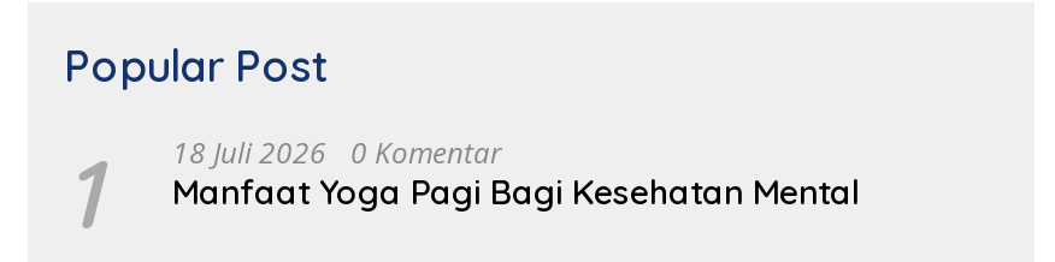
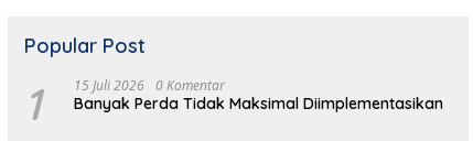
[172,131,859,213] 18 Juli 2026 0 Komentar | Manfaat Yoga Pagi Bagi Kesehatan Mental -> [74,76,443,113] 15 Juli 2026 0 Komentar | Banyak Perda Tidak Maksimal Diimplementasikan

